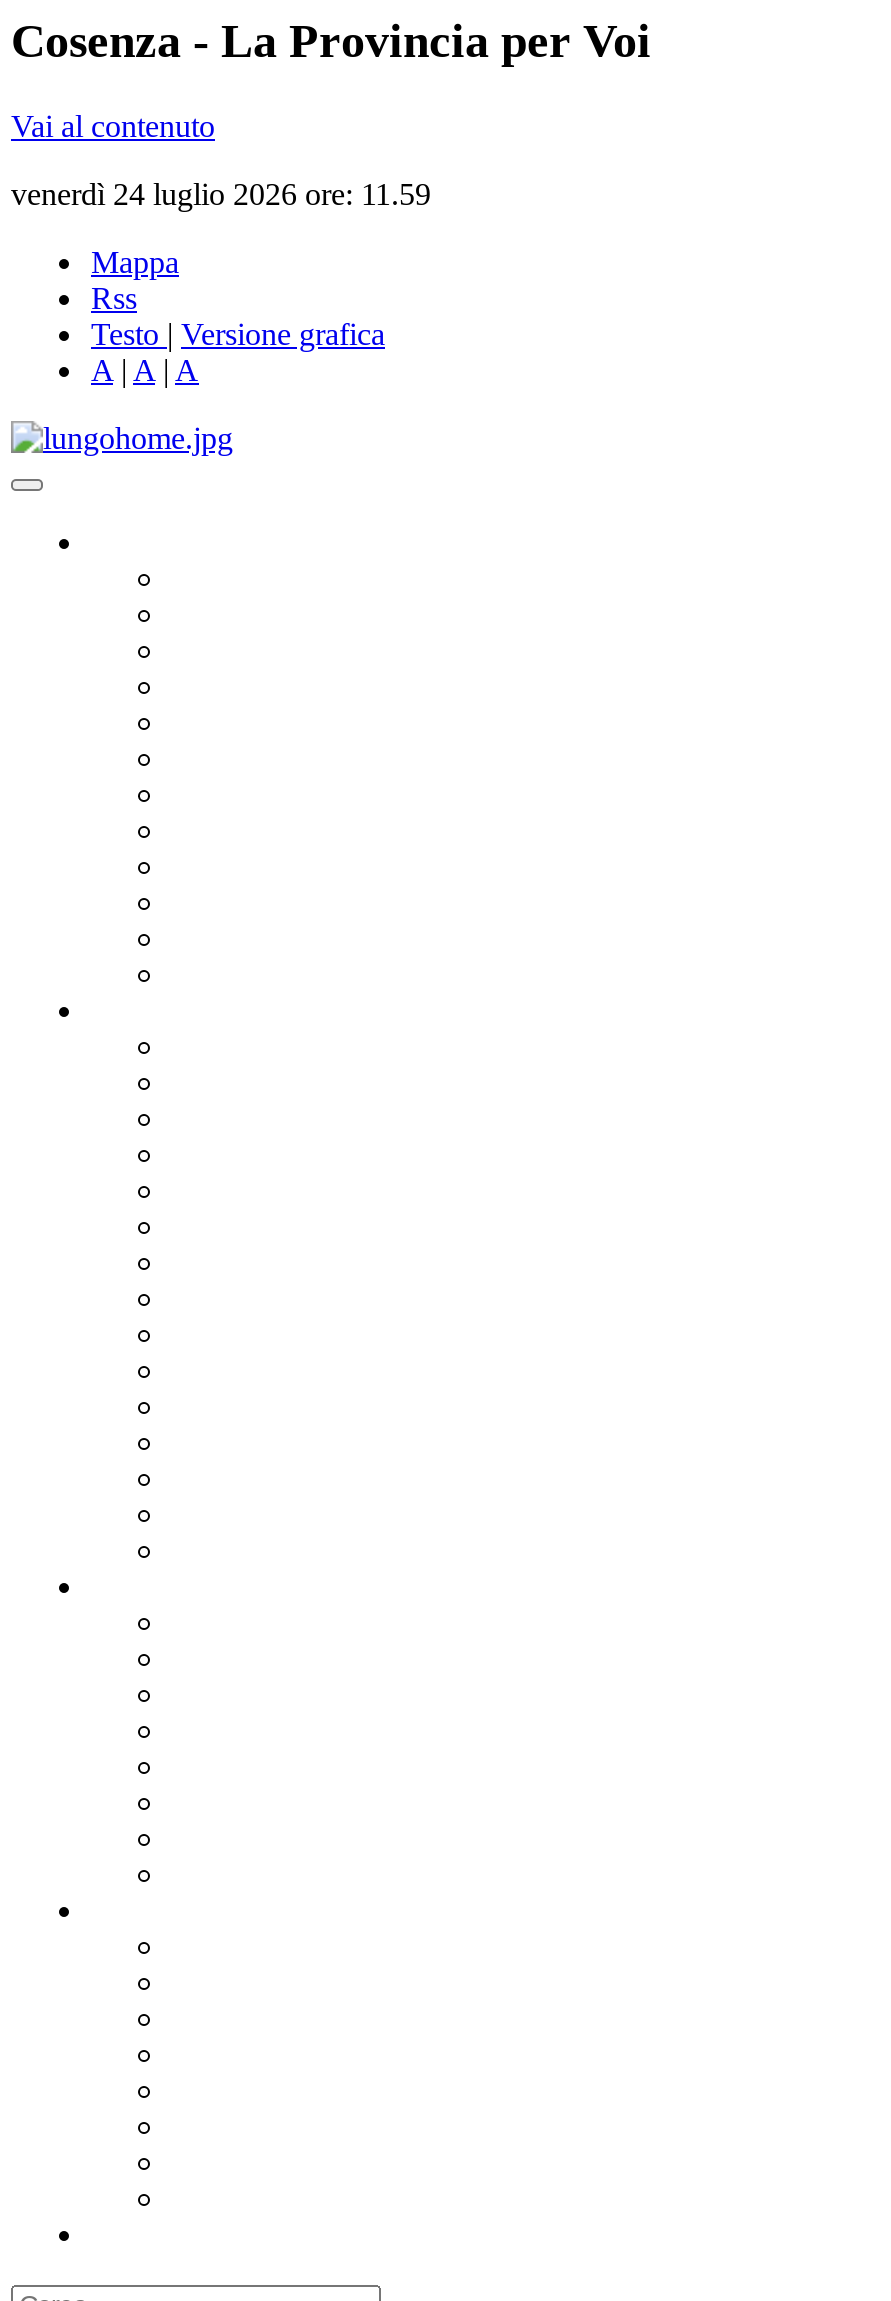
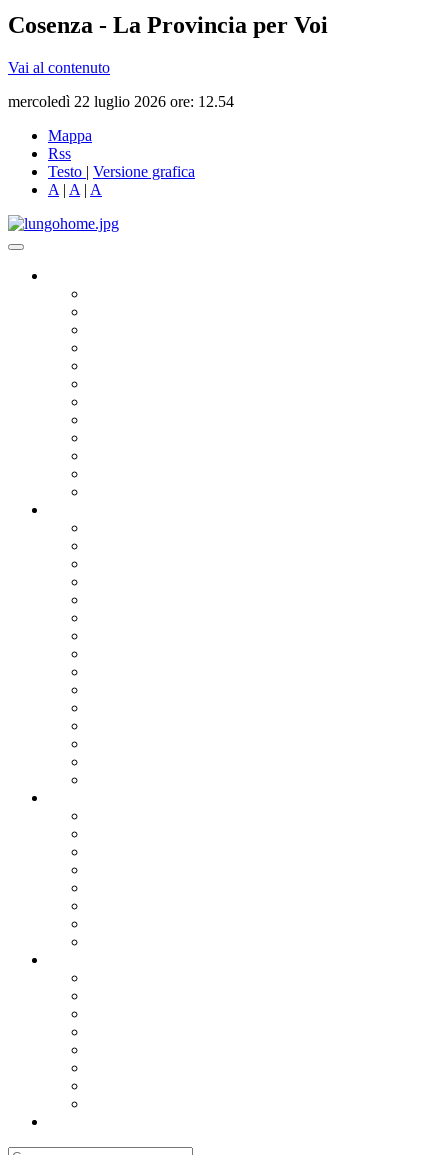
[11,177,431,211] venerdì 24 luglio 2026 ore: 11.59 -> [8,93,234,110] mercoledì 22 luglio 2026 ore: 12.54

